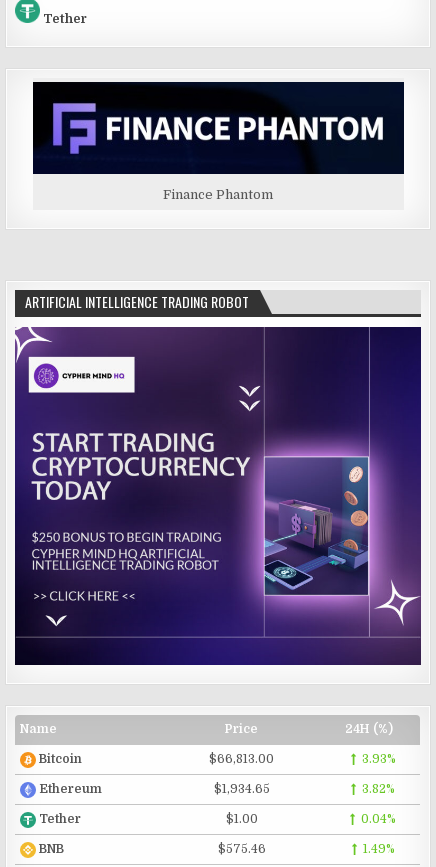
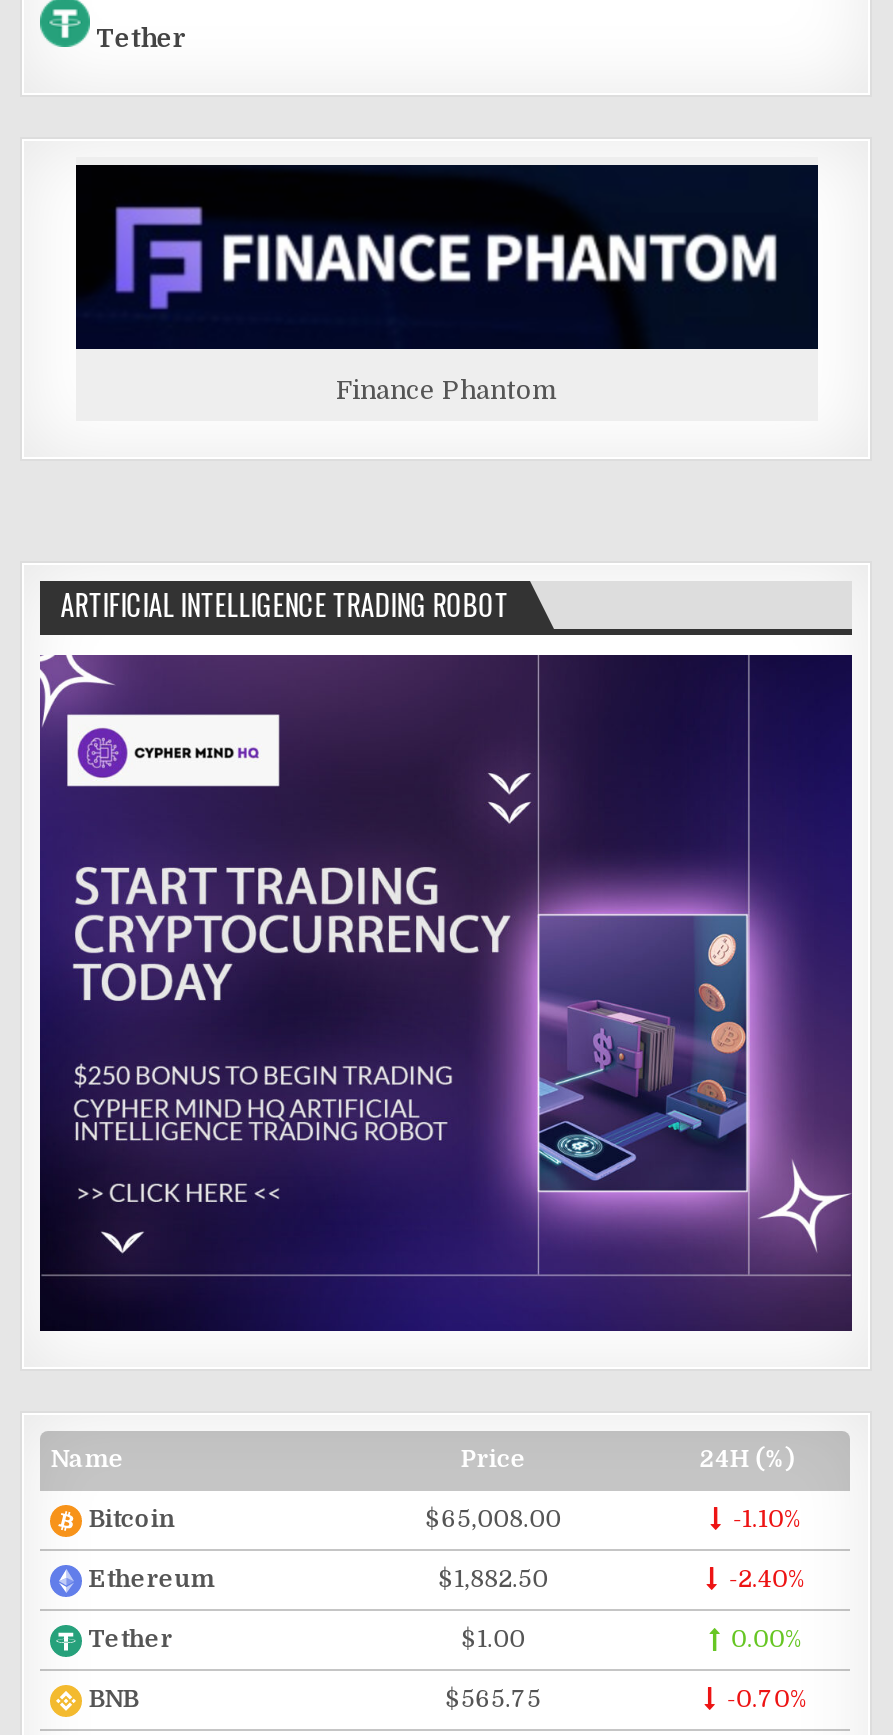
[209,752,274,766] $66,813.00 -> [425,1505,561,1533] $65,008.00
[362,752,396,766] 3.93% -> [732,1505,802,1533] -1.10%
[214,782,270,796] $1,934.65 -> [438,1565,548,1593] $1,882.50
[362,782,395,796] 3.82% -> [728,1565,806,1593] -2.40%
[361,812,396,826] 0.04% -> [731,1625,803,1653] 0.00%
[218,842,266,856] $575.46 -> [445,1685,541,1713] $565.75
[363,842,395,856] 1.49% -> [726,1685,808,1713] -0.70%

